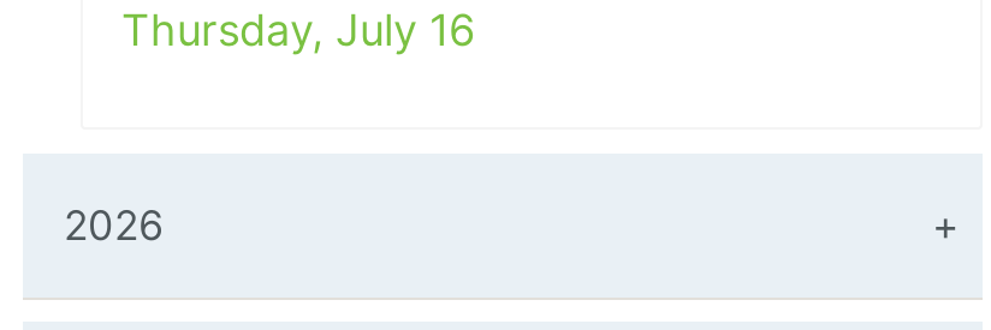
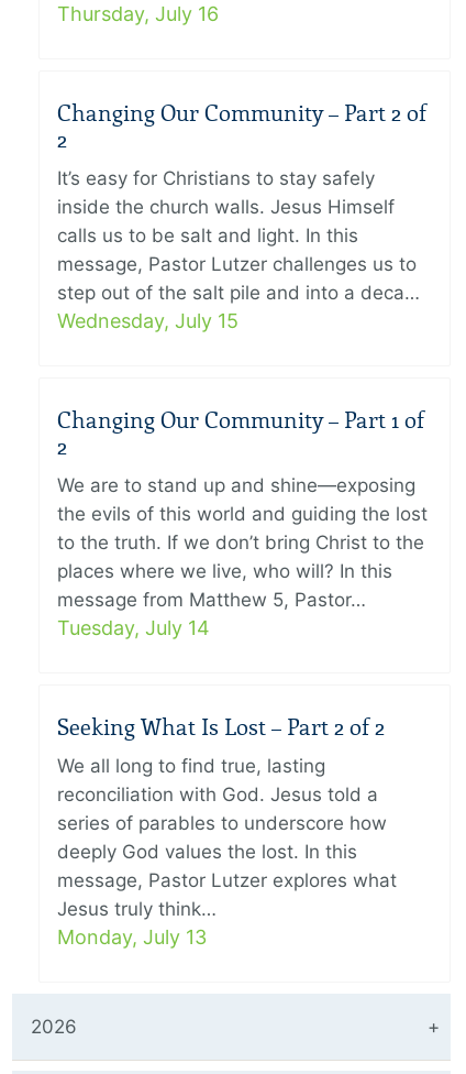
none -> [57,101,426,333] Changing Our Community – Part 2 of | 2 | It’s easy for Christians to stay safely | inside the church walls. Jesus Himself | calls us to be salt and light. In this | message, Pastor Lutzer challenges us to | step out of the salt pile and into a deca… | Wednesday, July 15
none -> [57,408,428,640] Changing Our Community – Part 1 of | 2 | We are to stand up and shine—exposing | the evils of this world and guiding the lost | to the truth. If we don’t bring Christ to the | places where we live, who will? In this | message from Matthew 5, Pastor… | Tuesday, July 14
none -> [57,715,397,949] Seeking What Is Lost – Part 2 of 2 | We all long to find true, lasting | reconciliation with God. Jesus told a | series of parables to underscore how | deeply God values the lost. In this | message, Pastor Lutzer explores what | Jesus truly think… | Monday, July 13

